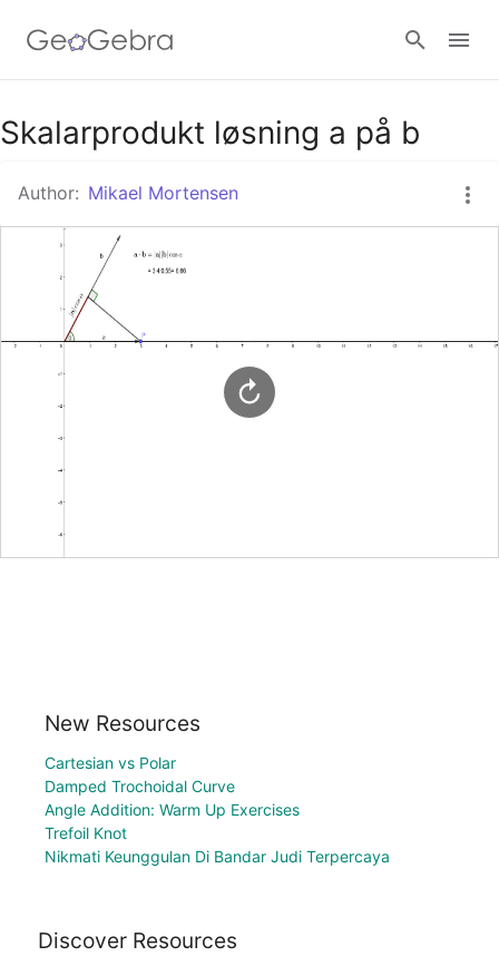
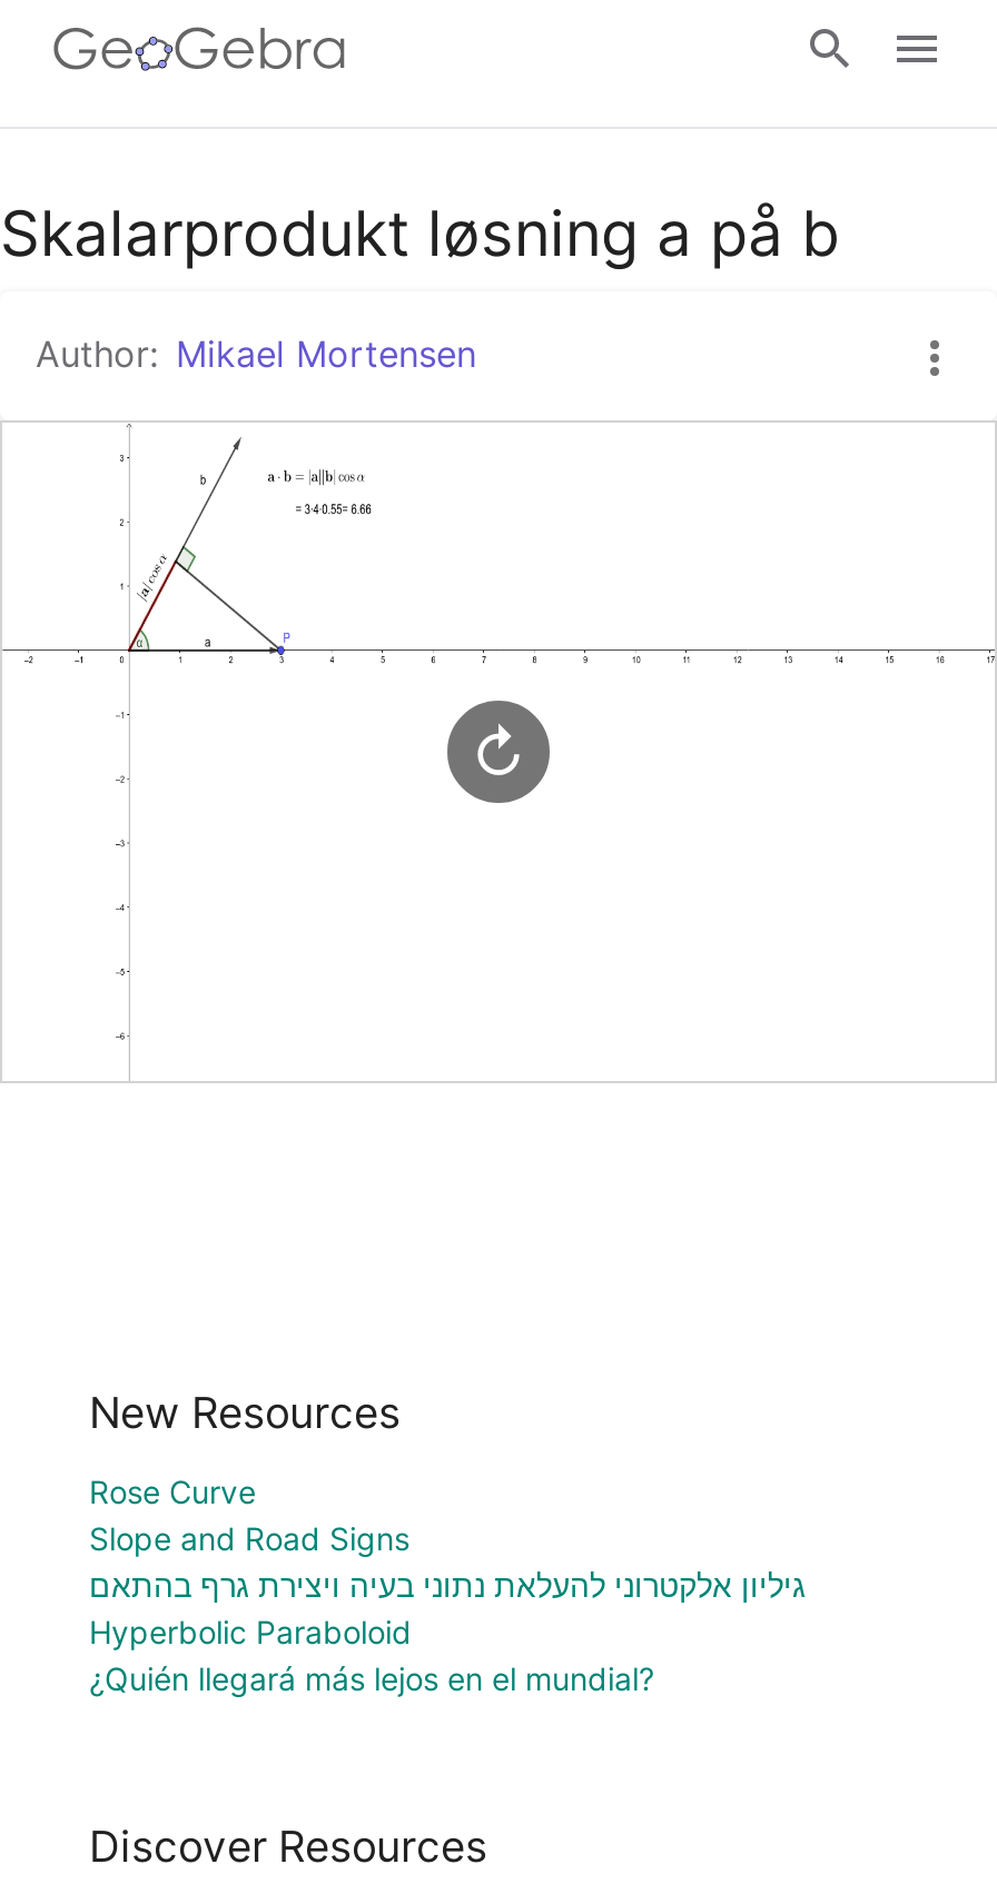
[45,753,390,866] Cartesian vs Polar | Damped Trochoidal Curve | Angle Addition: Warm Up Exercises | Trefoil Knot | Nikmati Keunggulan Di Bandar Judi Terpercaya -> [89,1472,806,1697] Rose Curve | Slope and Road Signs | גיליון אלקטרוני להעלאת נתוני בעיה ויצירת גרף בהתאם | Hyperbolic Paraboloid | ¿Quién llegará más lejos en el mundial?

